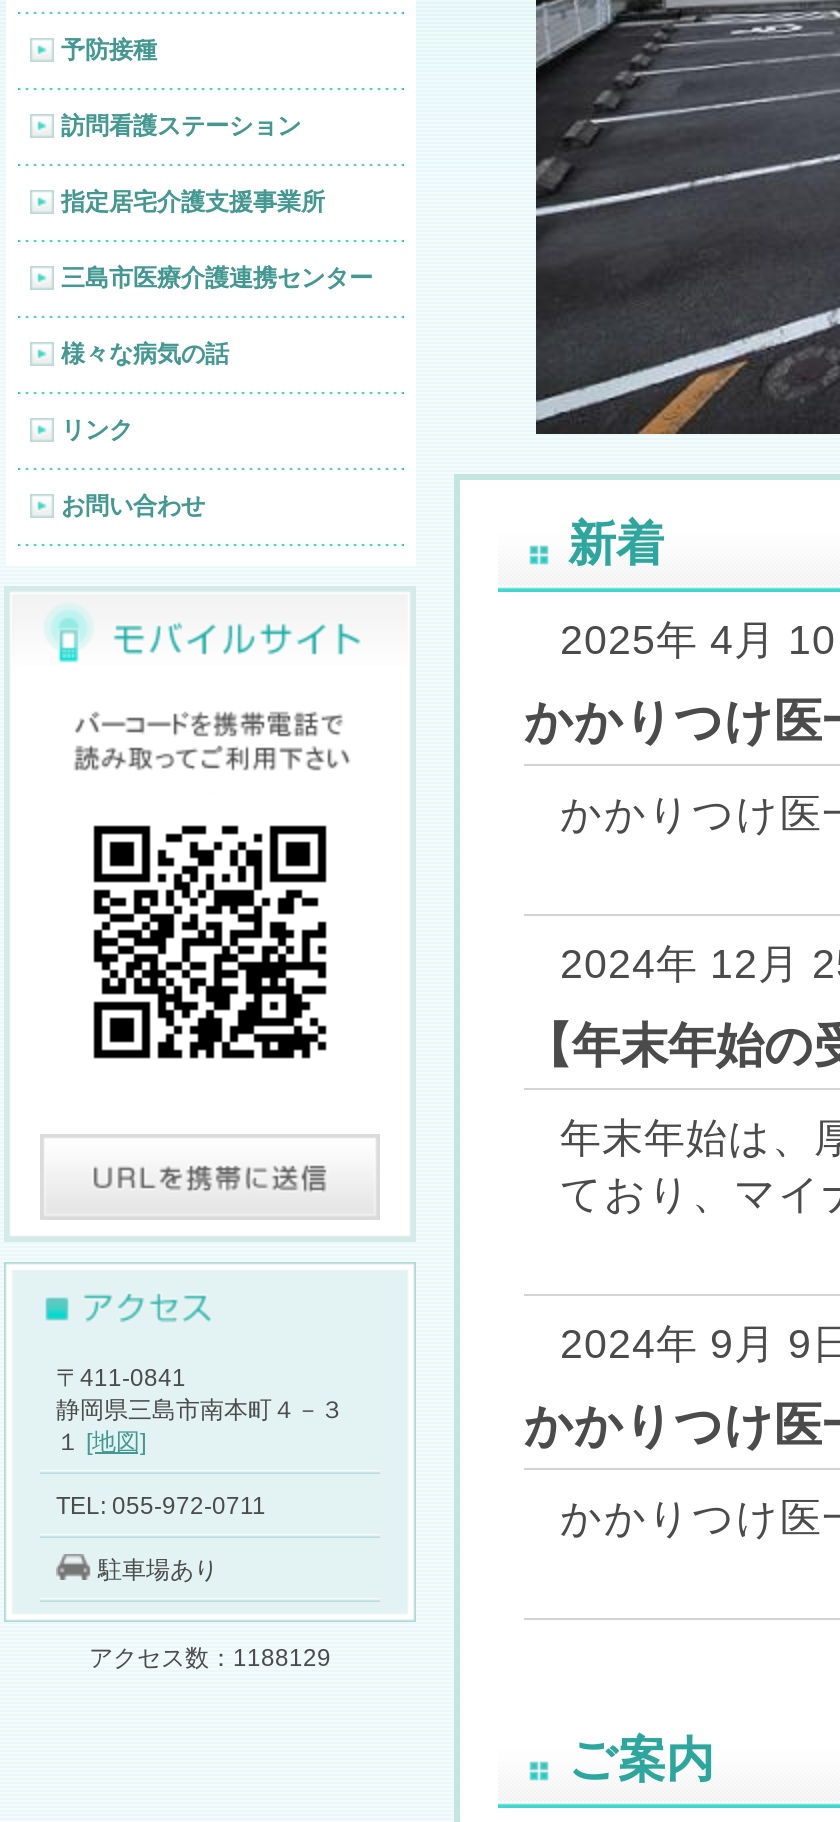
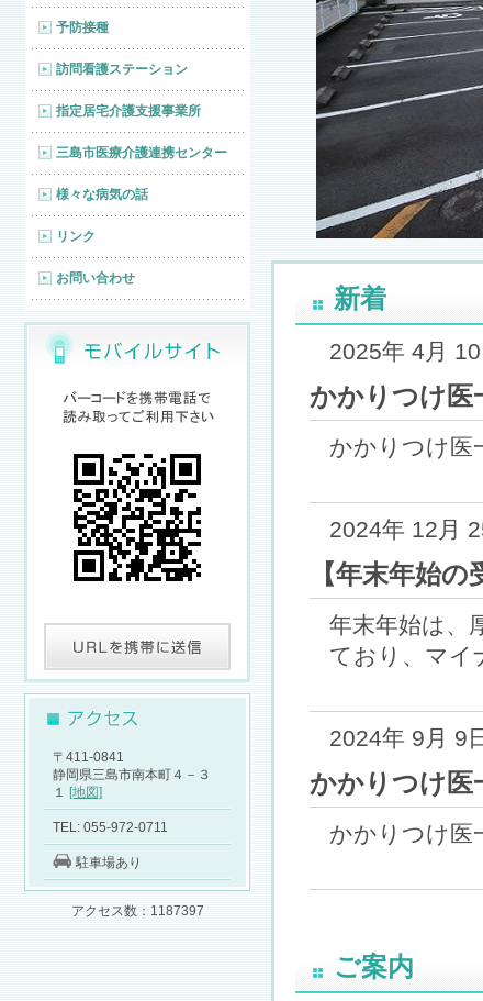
[89,1644,331,1672] アクセス数：1188129 -> [71,903,204,919] アクセス数：1187397

